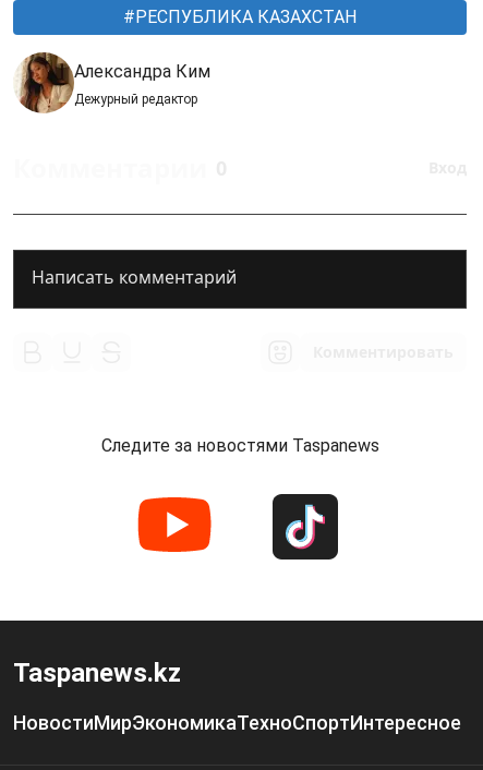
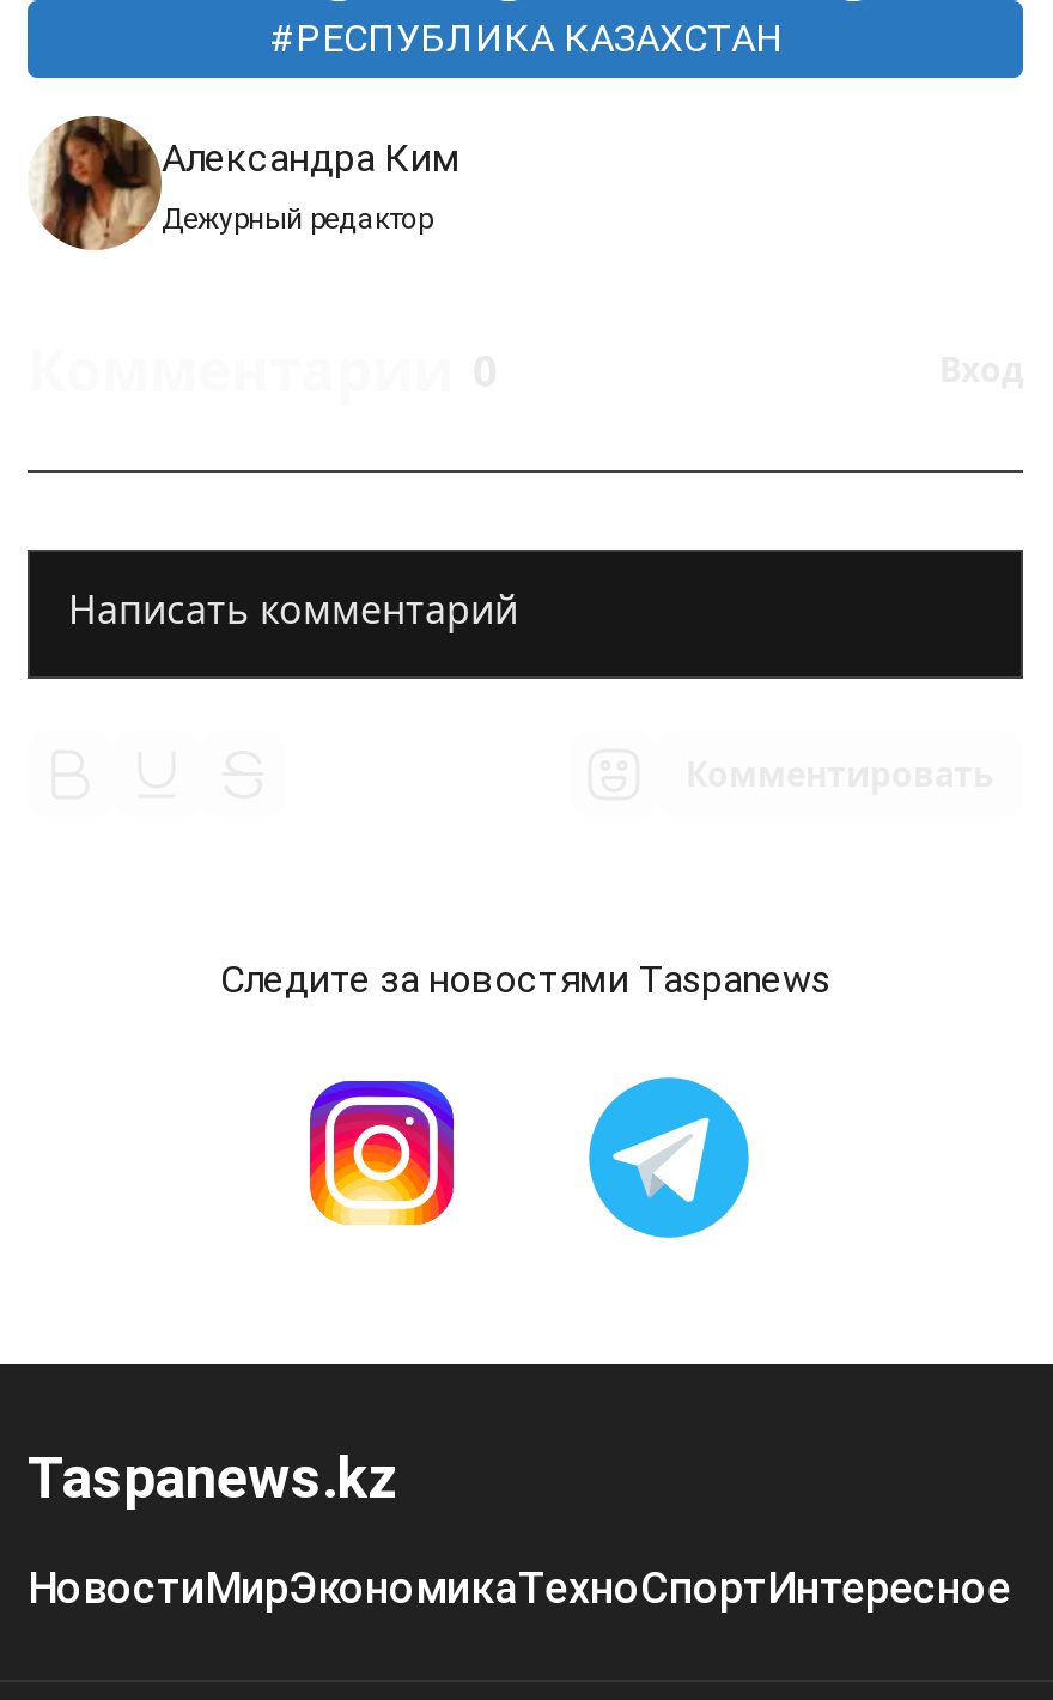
[136,492,213,558] [image] -> [300,1077,463,1228] [image]
[269,491,341,564] [image] -> [585,1075,753,1240] [image]

